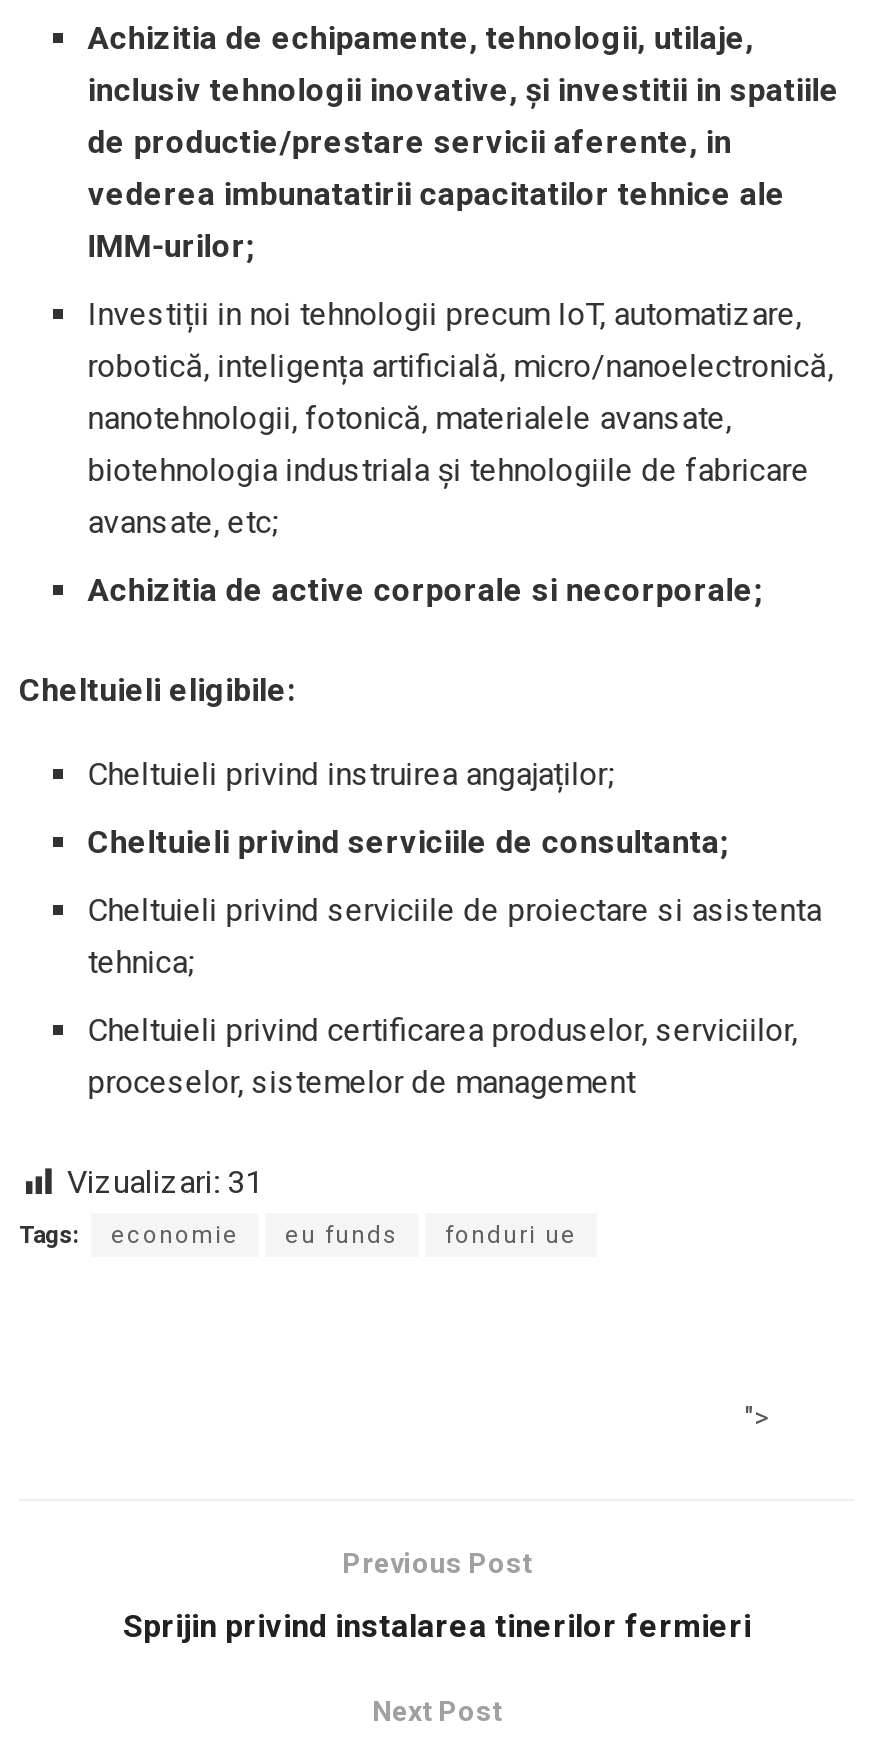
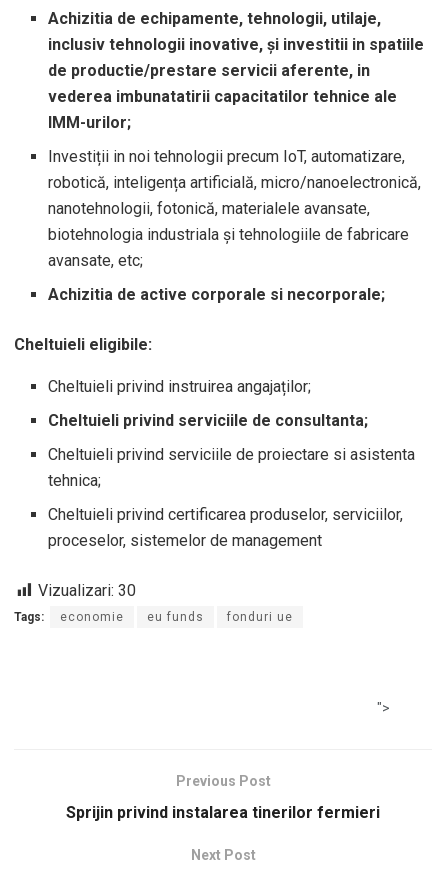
[67,1163,263,1201] Vizualizari: 31 -> [38,581,136,600] Vizualizari: 30

